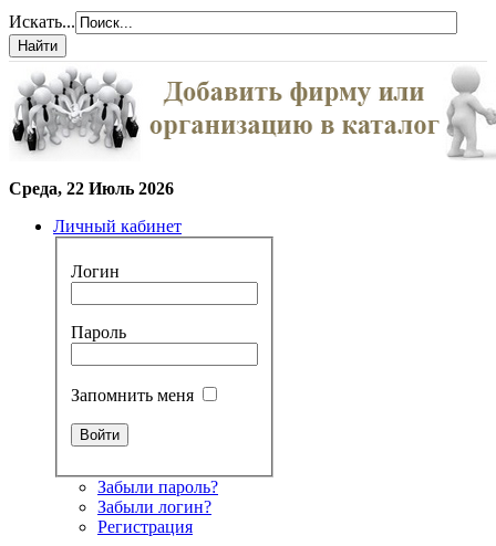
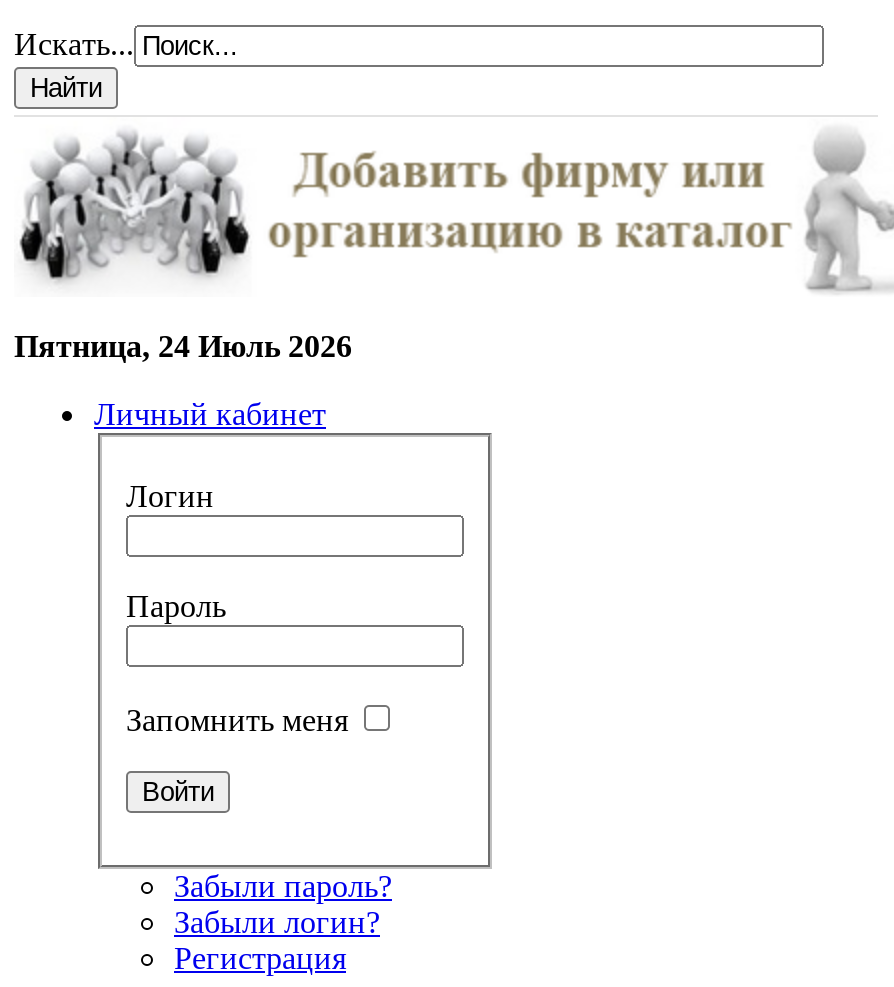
[9,179,174,198] Среда, 22 Июль 2026 -> [14,329,352,363] Пятница, 24 Июль 2026

